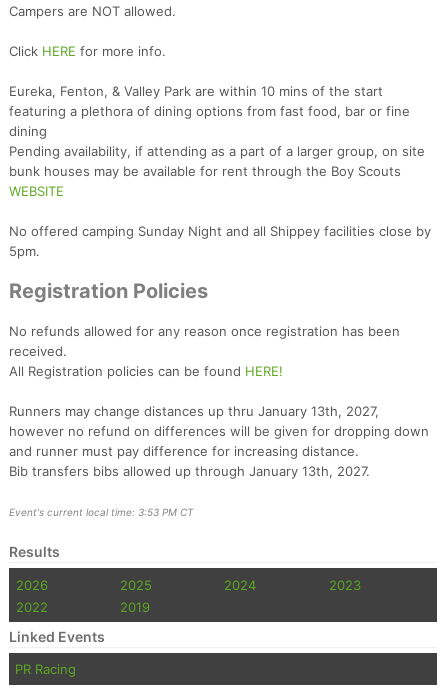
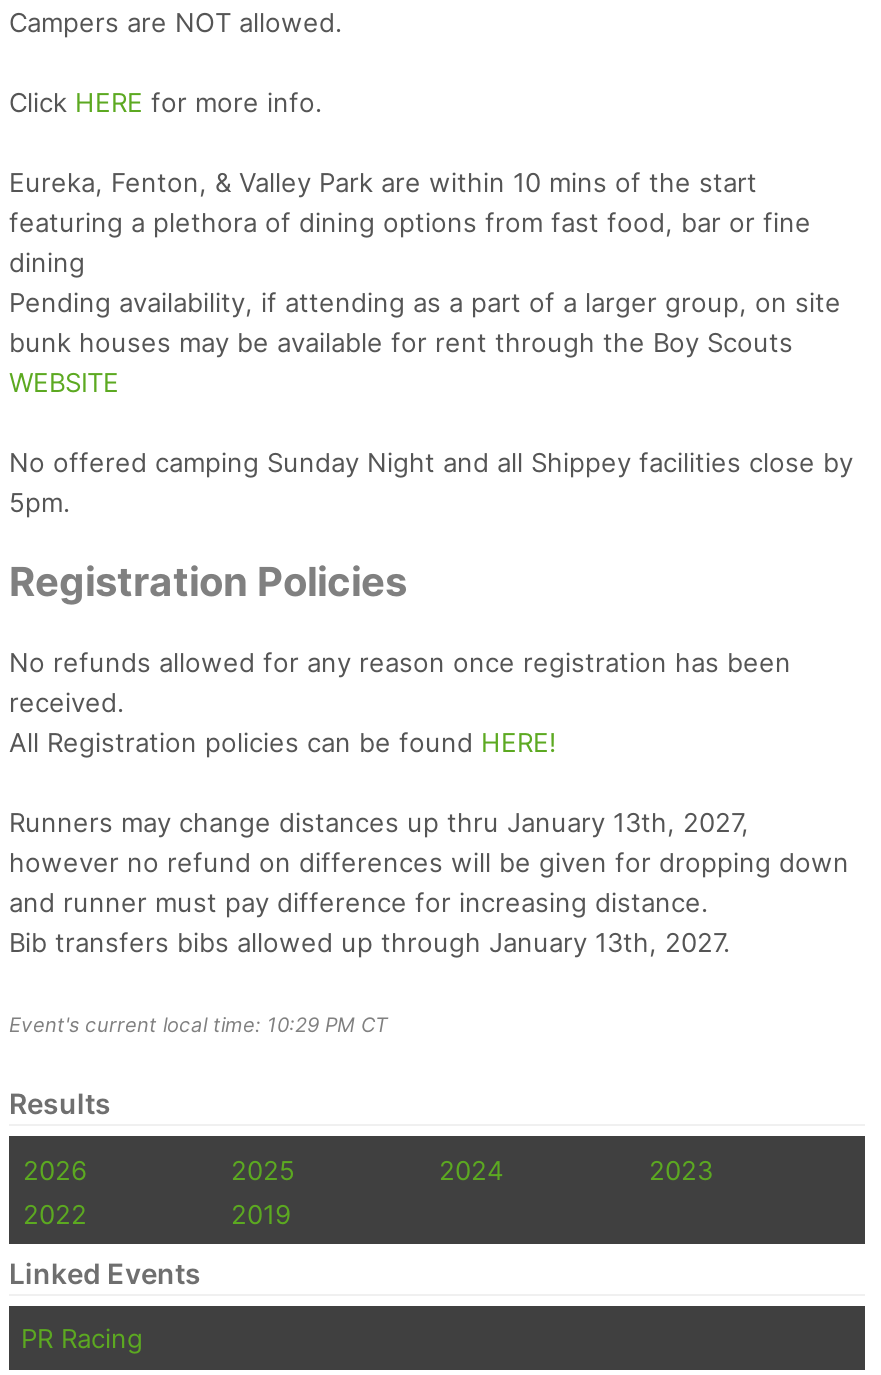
[9,506,193,518] Event's current local time: 3:53 PM CT -> [9,1012,387,1036] Event's current local time: 10:29 PM CT

